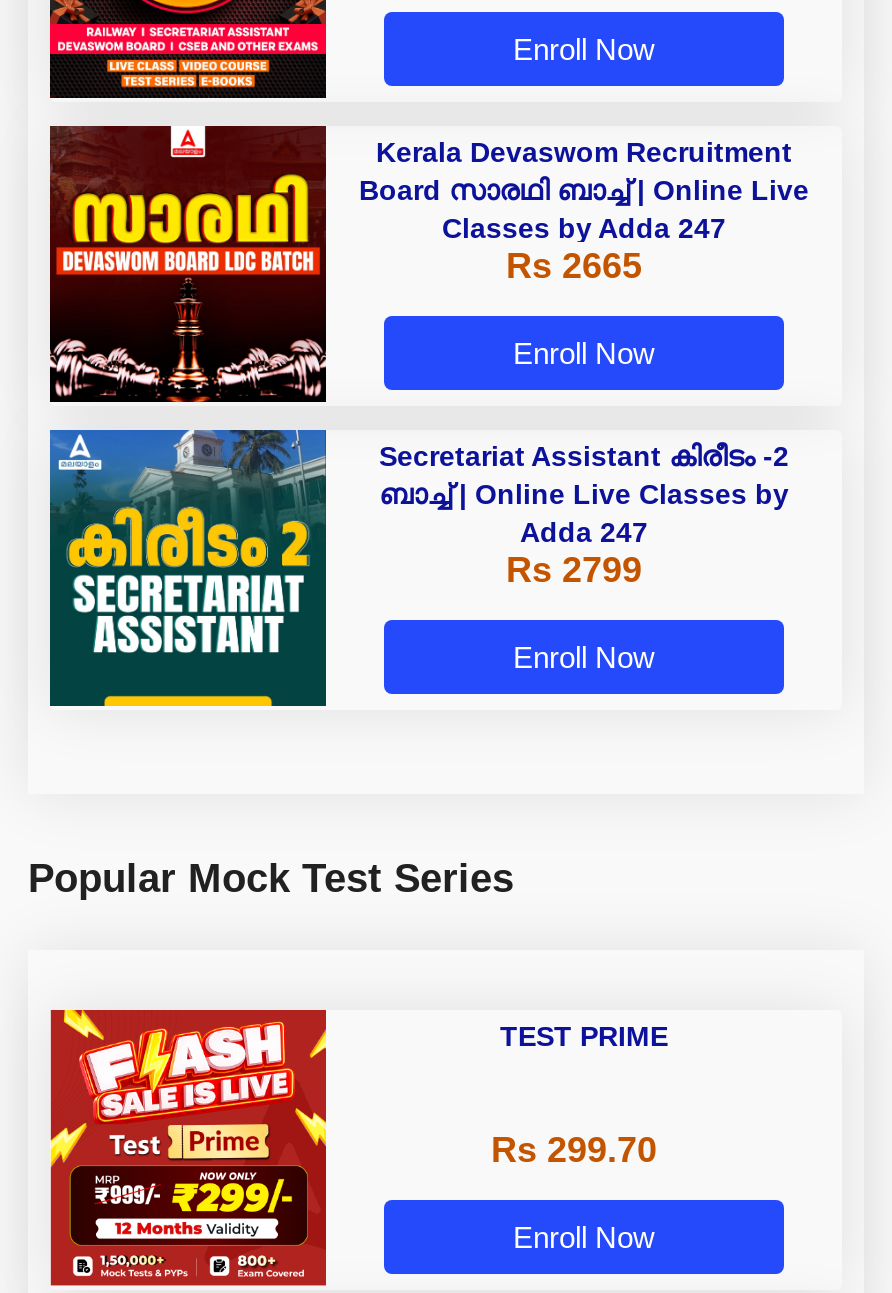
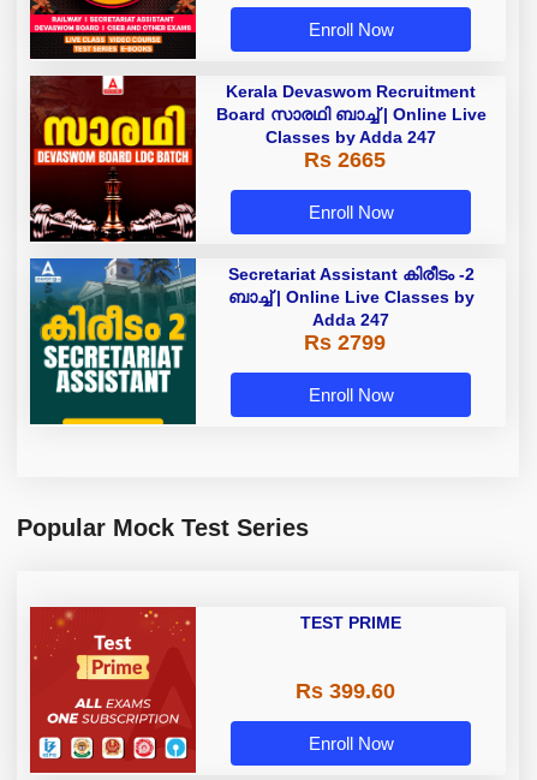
[48,1008,328,1280] [image] -> [29,606,197,767] [image]
[491,1130,657,1170] Rs 299.70 -> [295,679,395,703] Rs 399.60

